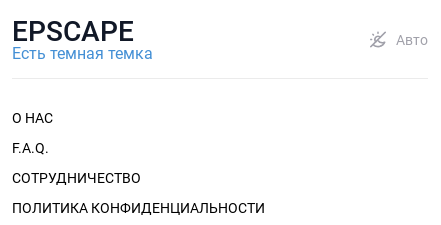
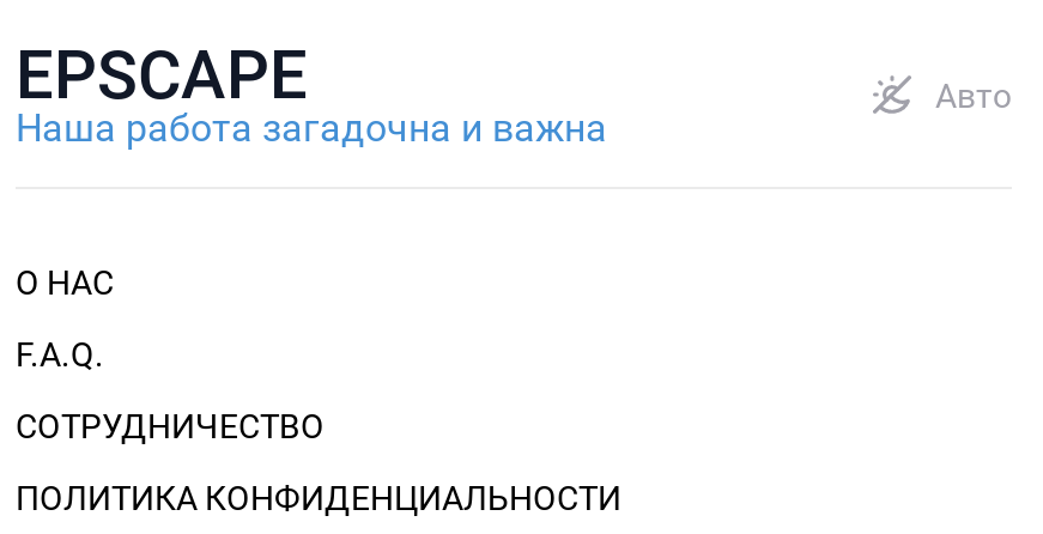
[12,44,153,63] Есть темная темка -> [16,106,607,151] Наша работа загадочна и важна

